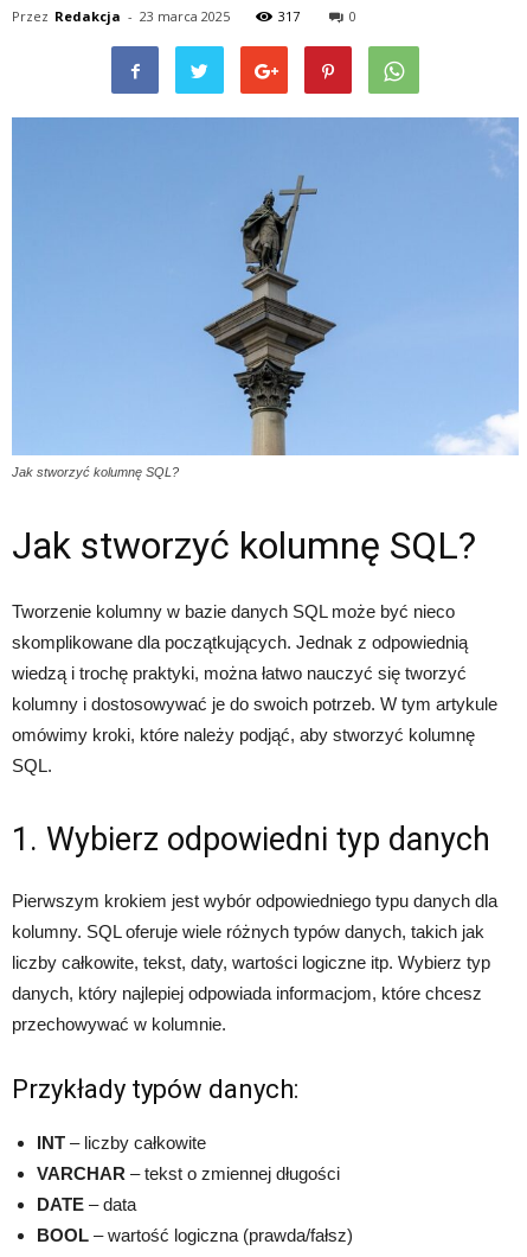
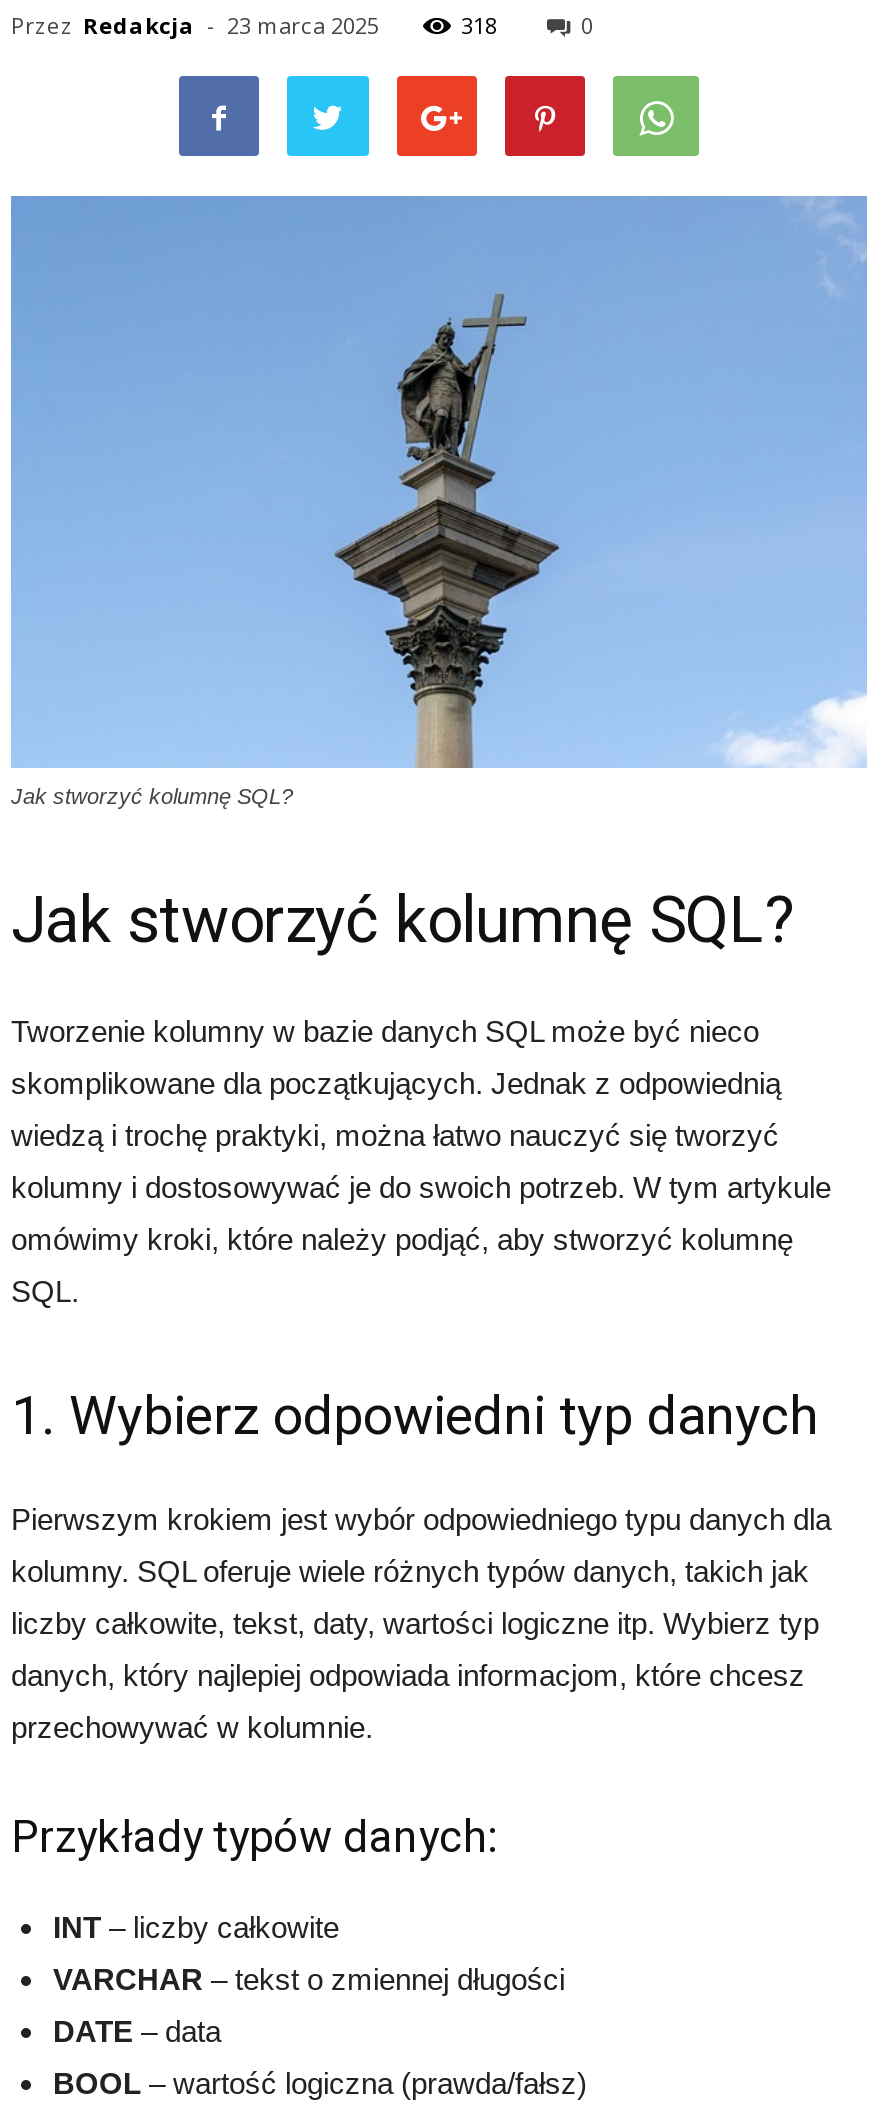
[278,7,300,25] 317 -> [461,10,497,40] 318

